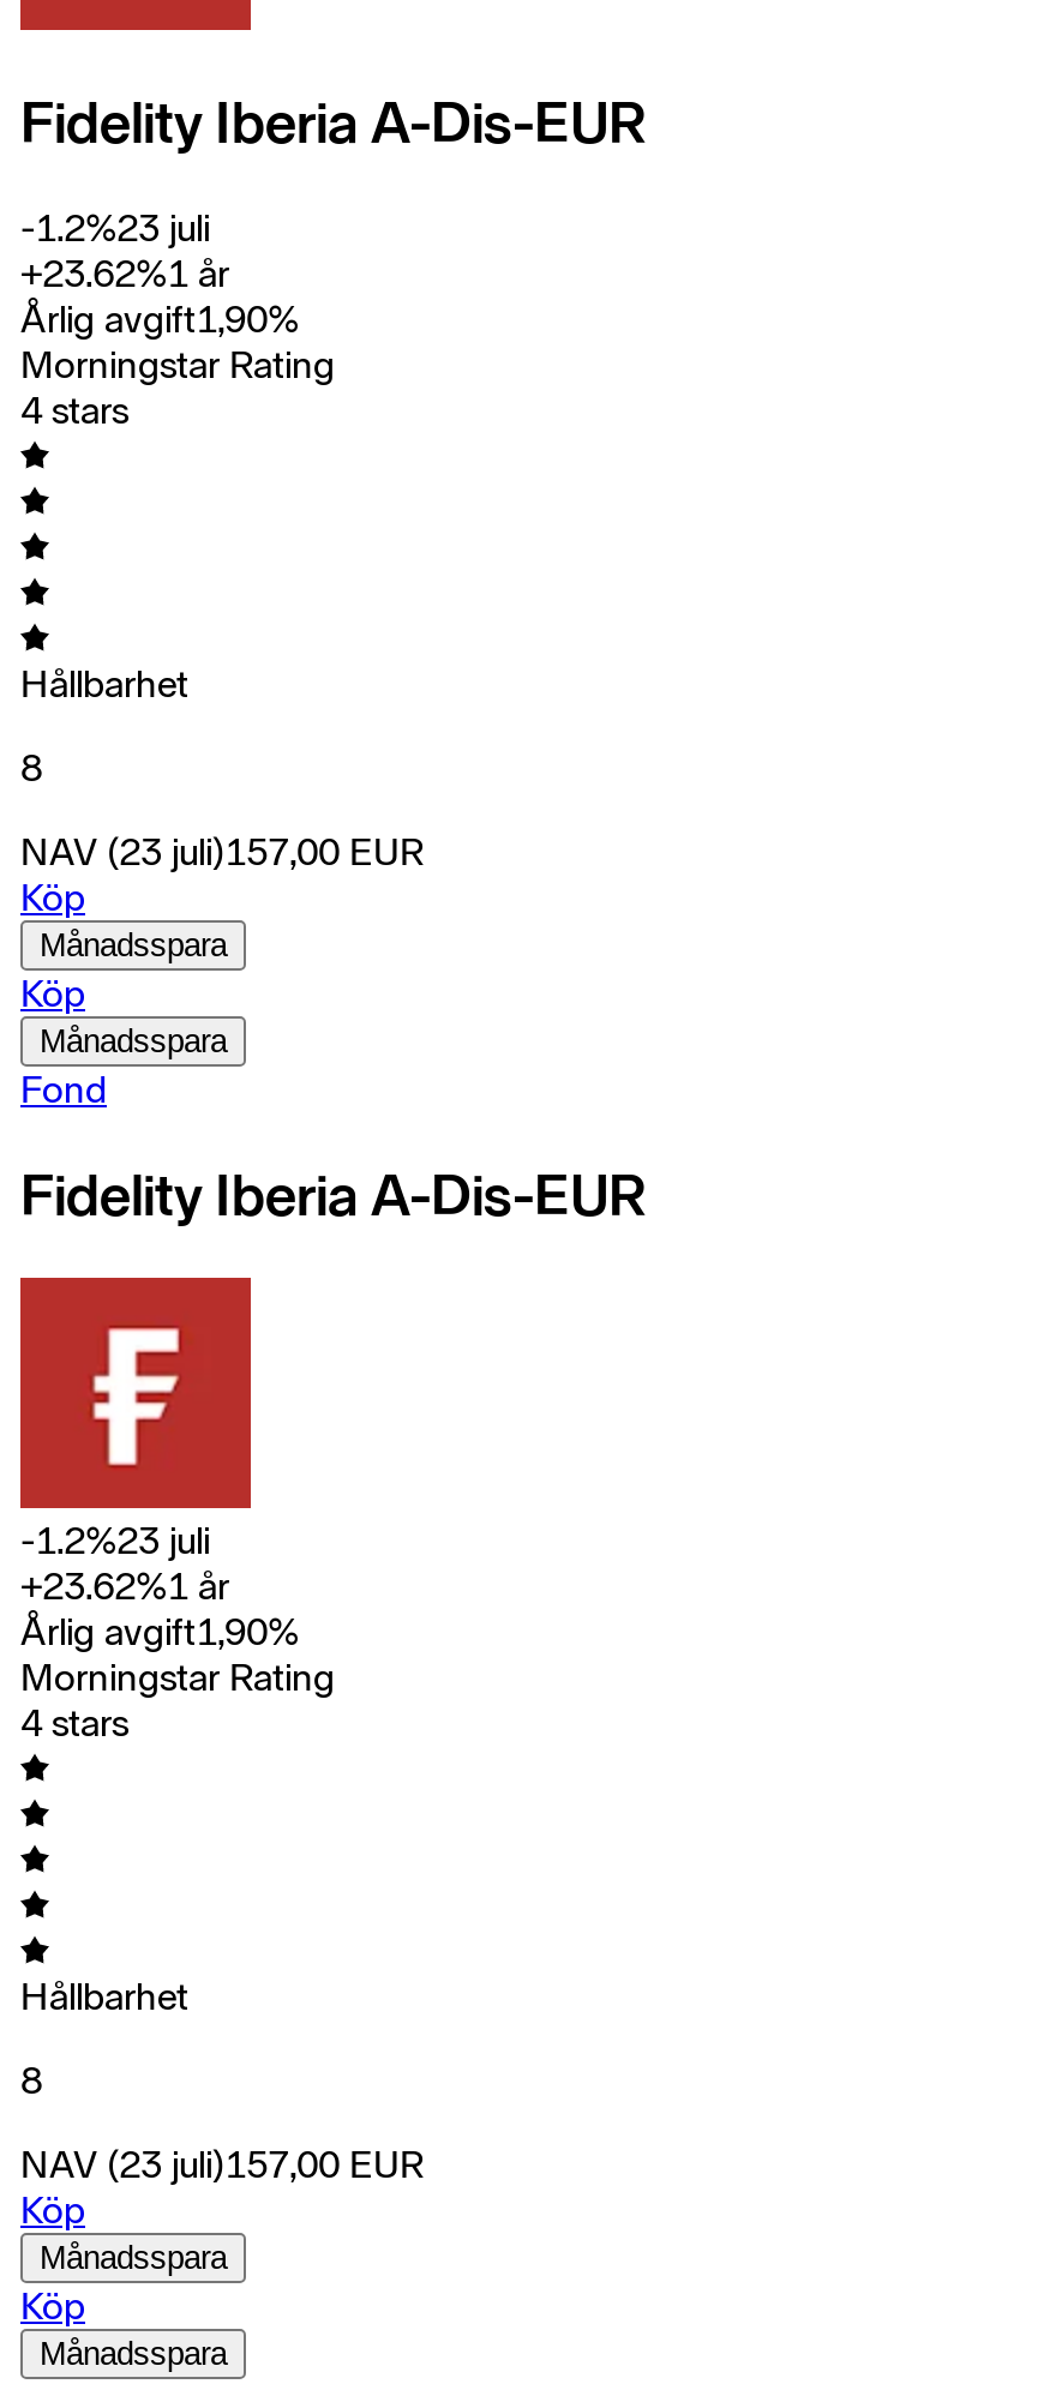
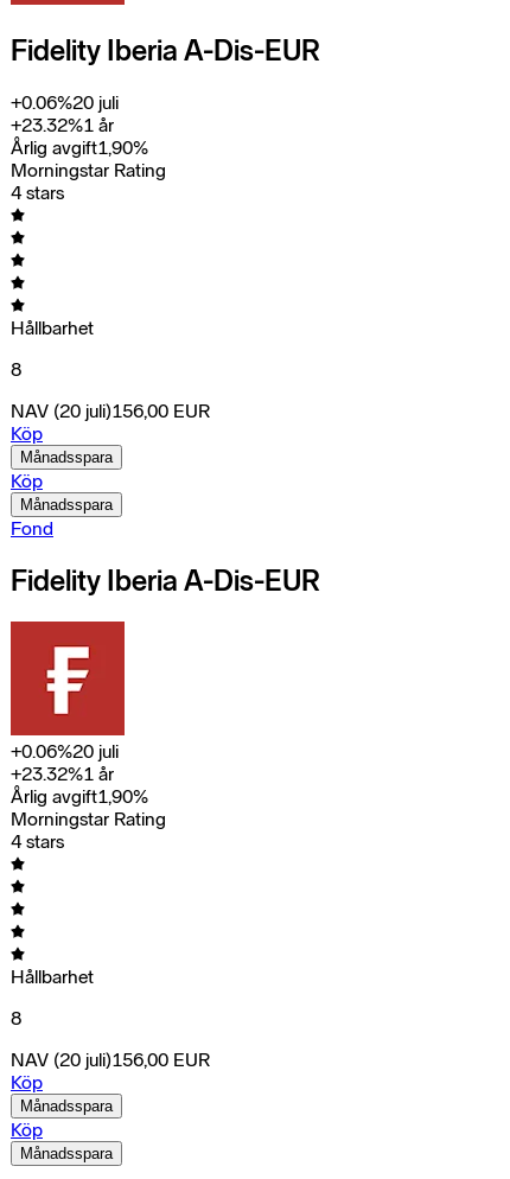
[20,205,229,296] -1.2%23 juli | +23.62%1 år -> [11,91,119,136] +0.06%20 juli | +23.32%1 år
[20,829,424,874] NAV (23 juli)157,00 EUR -> [11,399,210,422] NAV (20 juli)156,00 EUR
[20,1517,229,1608] -1.2%23 juli | +23.62%1 år -> [11,740,119,785] +0.06%20 juli | +23.32%1 år
[20,2141,424,2186] NAV (23 juli)157,00 EUR -> [11,1048,210,1071] NAV (20 juli)156,00 EUR

